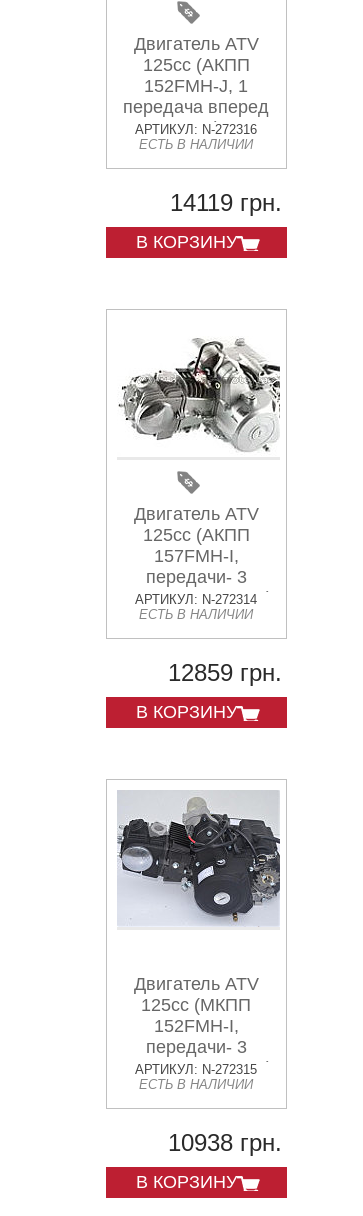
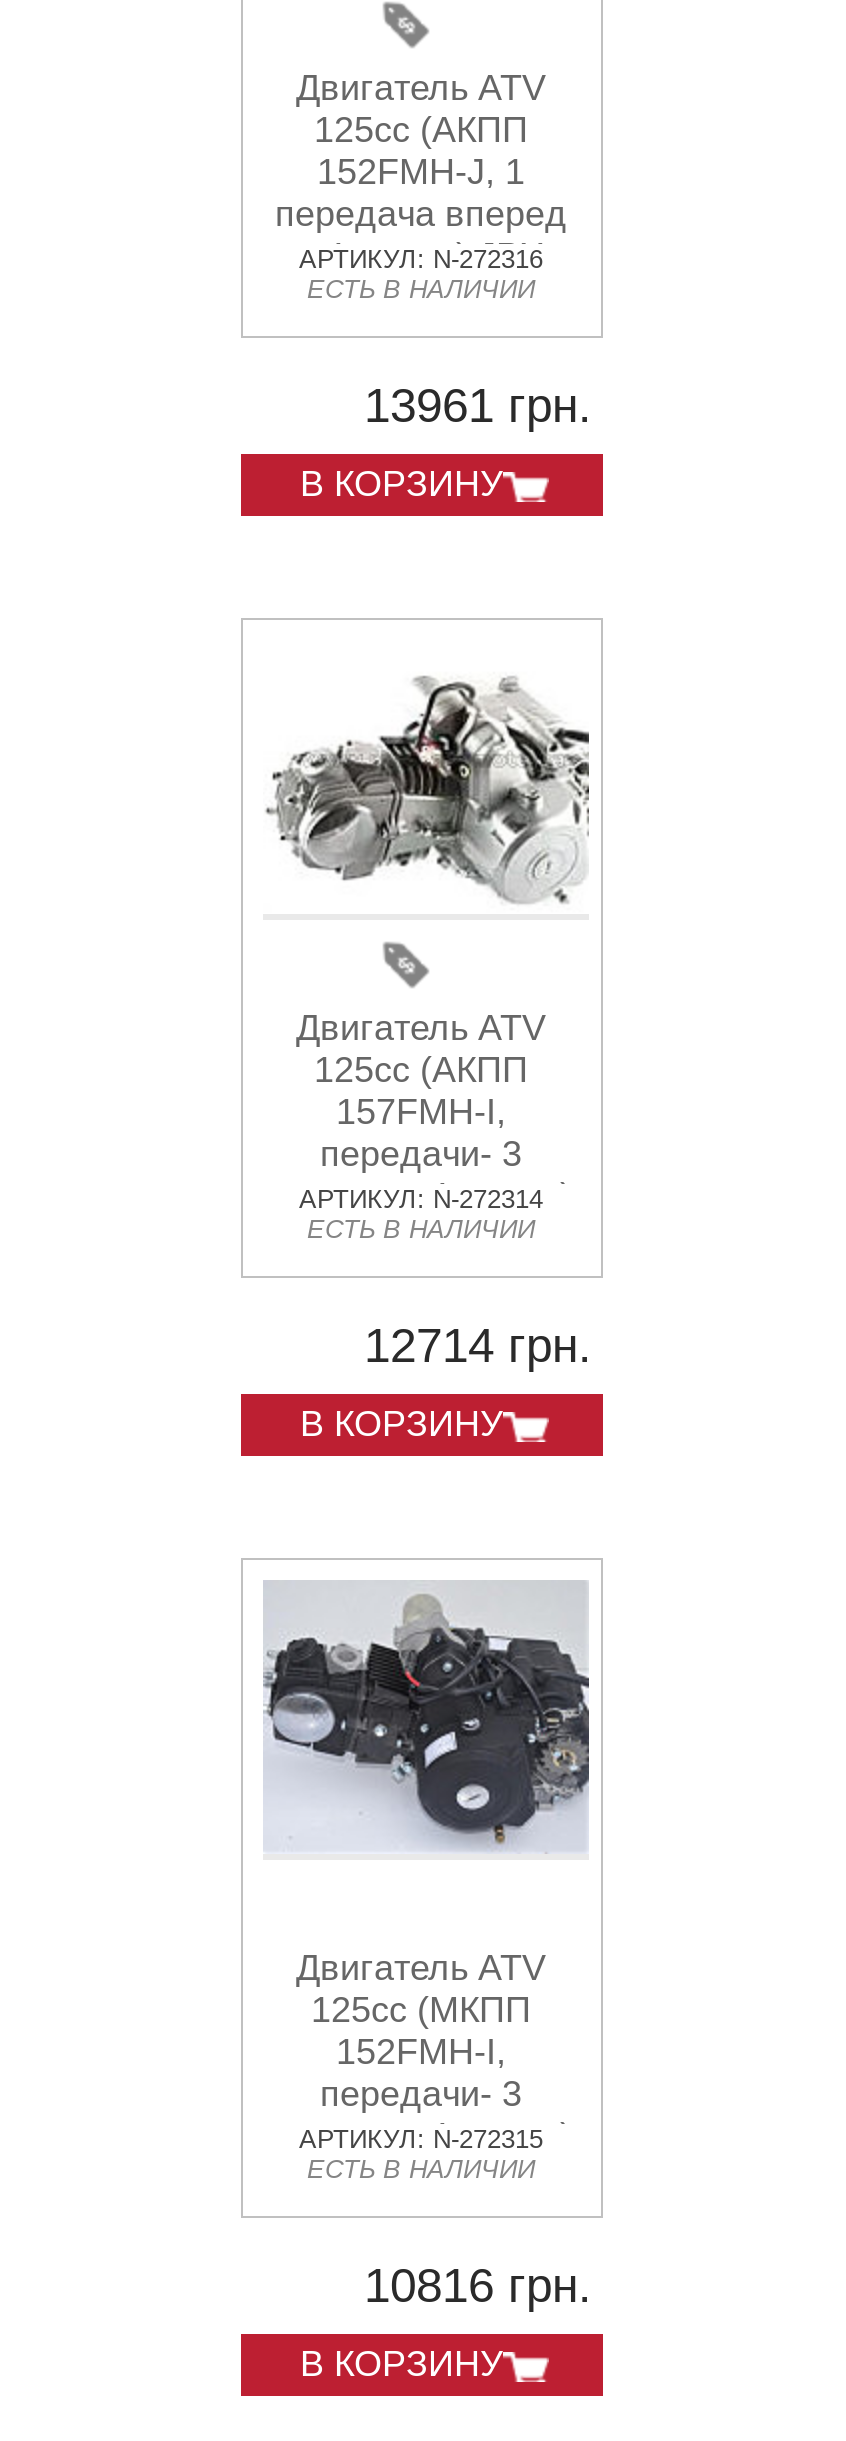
[169,189,281,216] 14119 грн. -> [364,378,592,432] 13961 грн.
[167,659,281,686] 12859 грн. -> [364,1318,592,1372] 12714 грн.
[167,1129,281,1156] 10938 грн. -> [364,2258,592,2312] 10816 грн.

